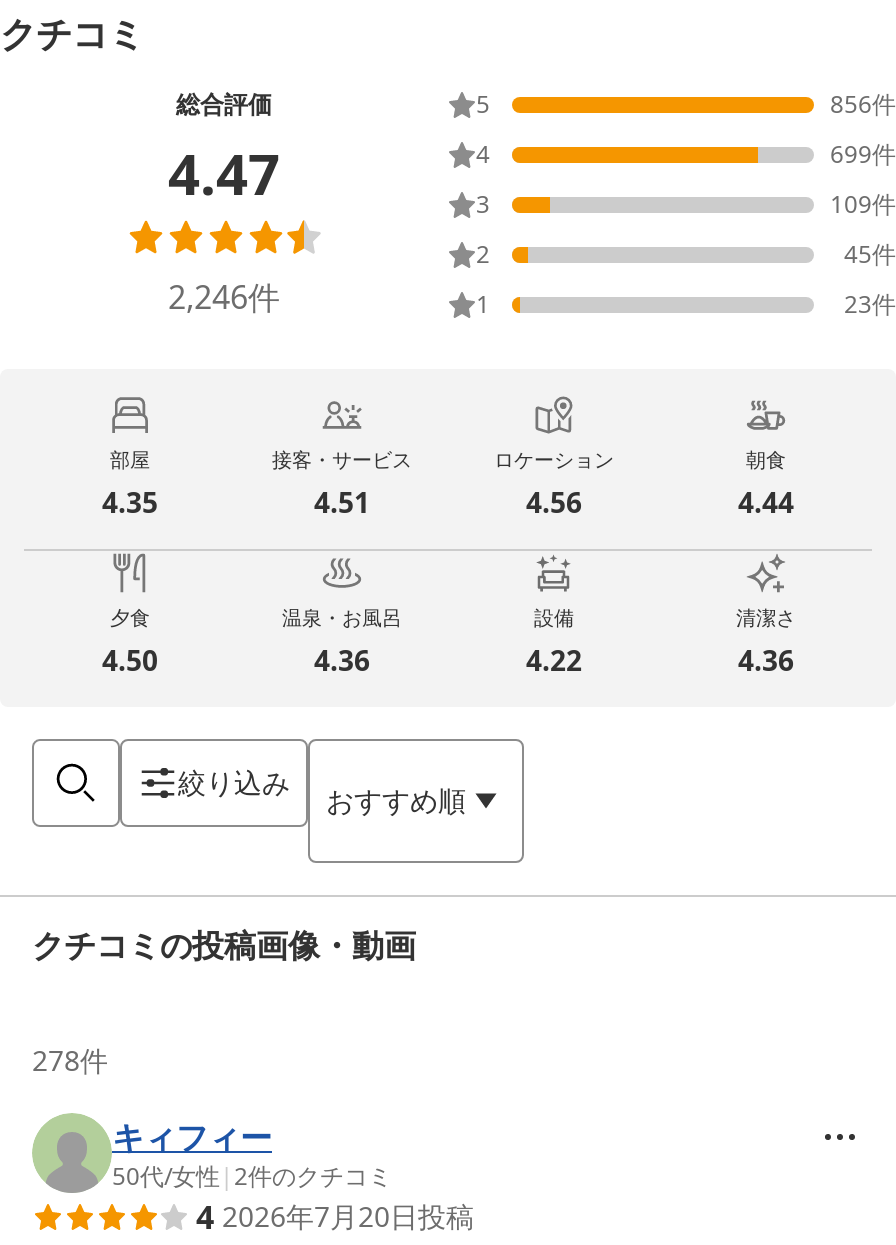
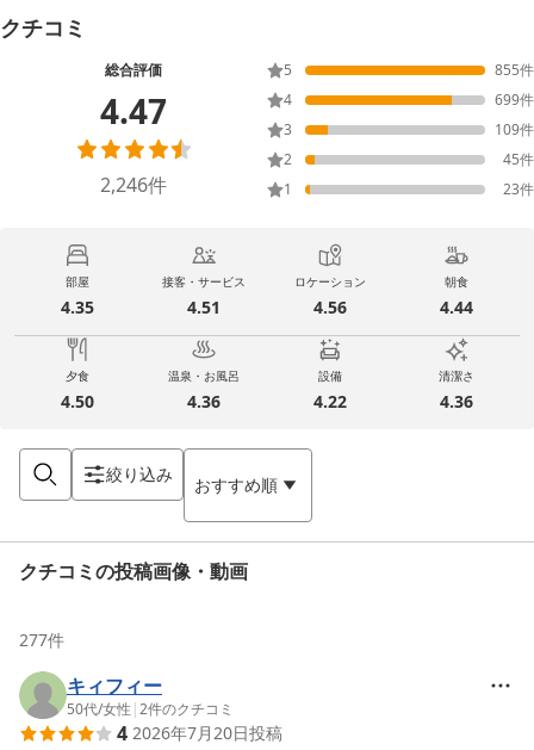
[830,88,896,122] 856件 -> [495,60,534,80] 855件
[32,1041,108,1079] 278件 -> [19,628,64,651] 277件

